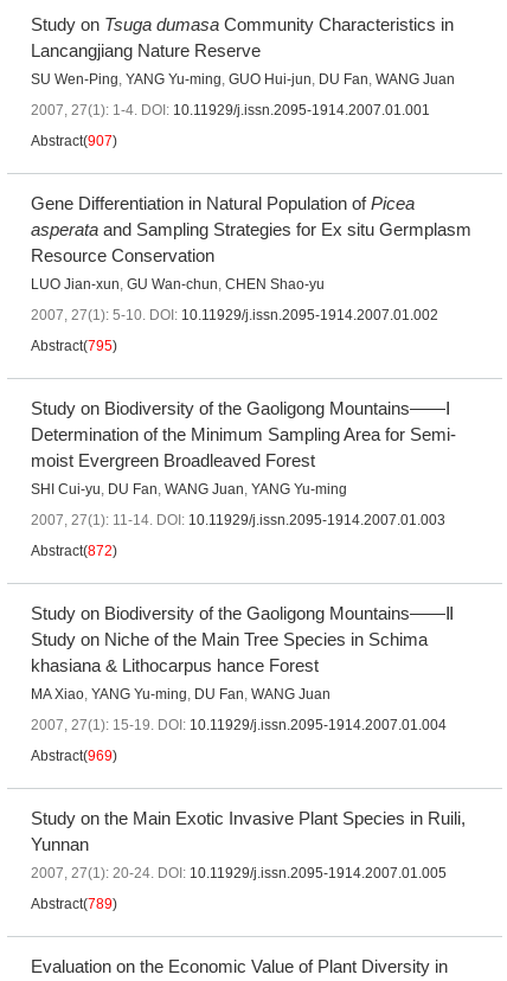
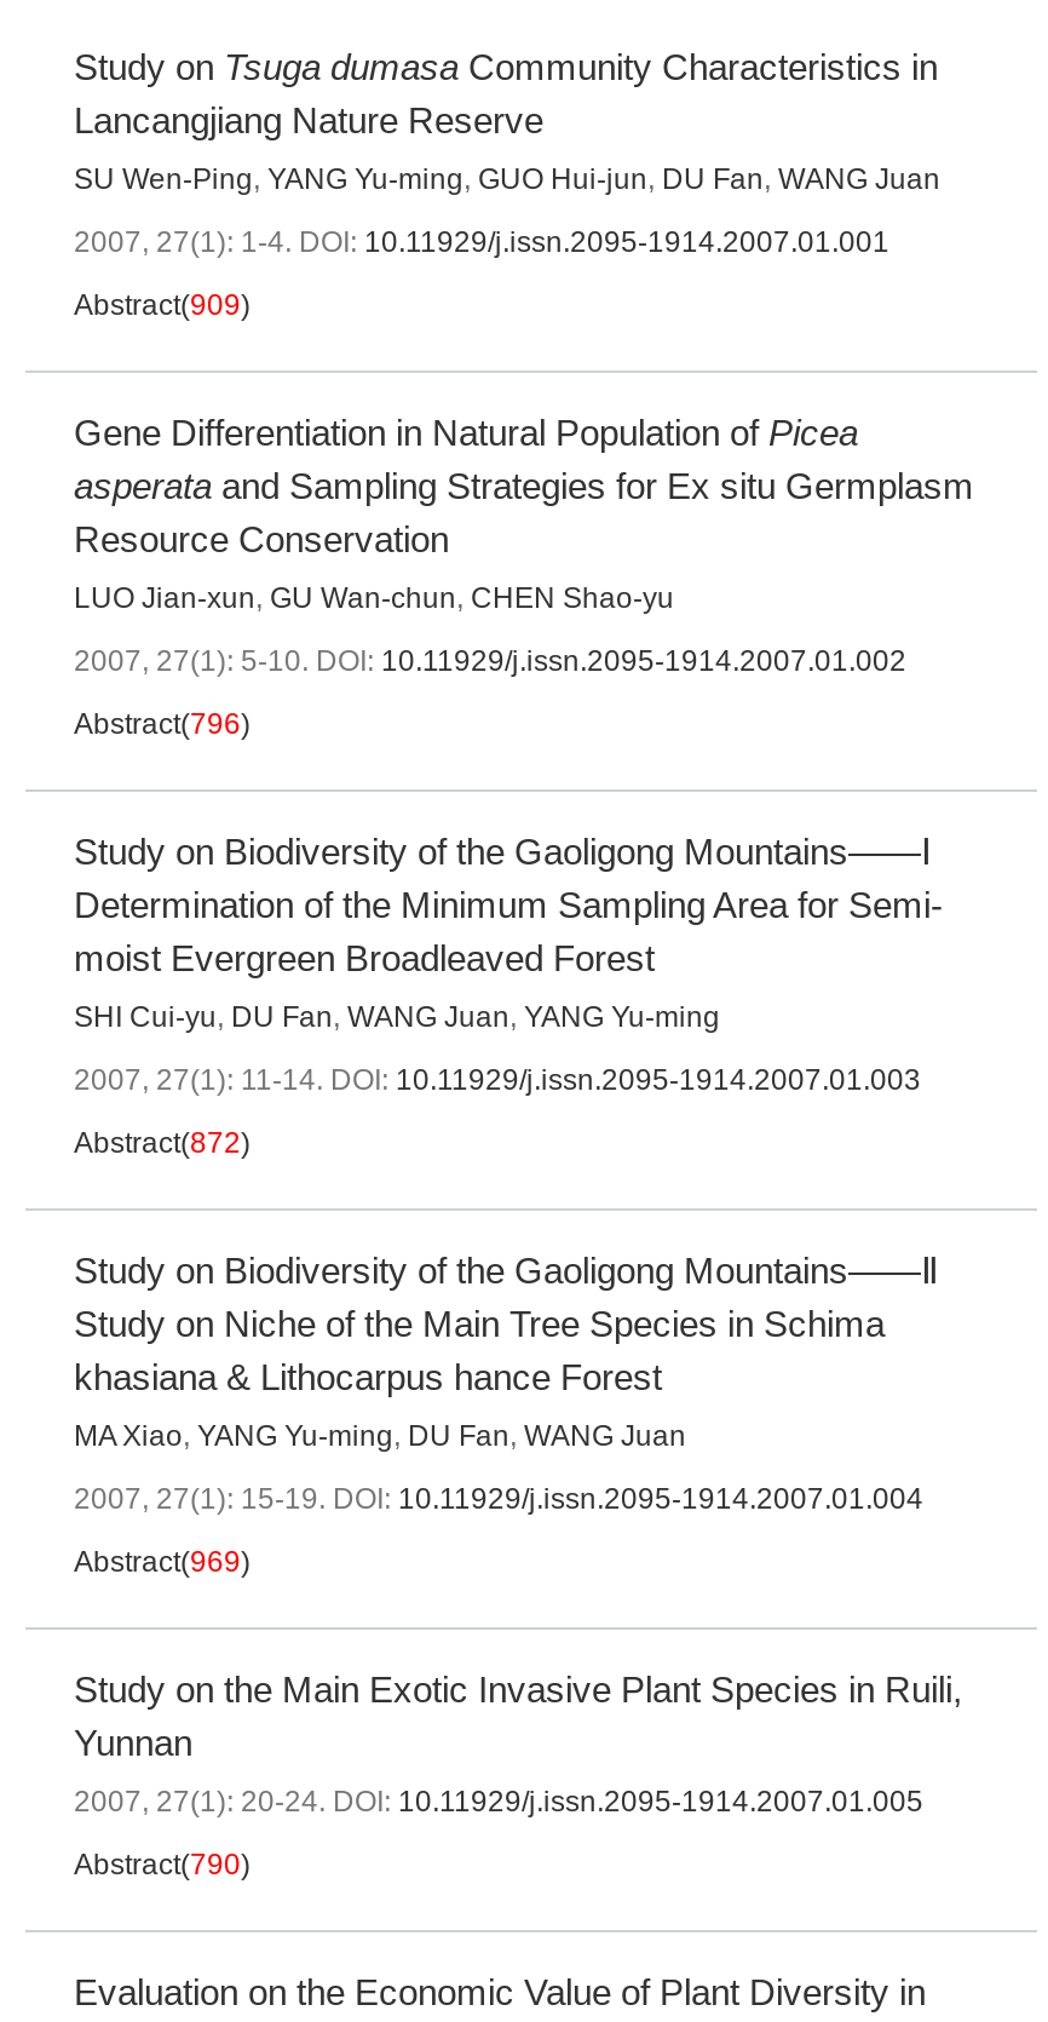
[31,133,117,149] Abstract(907) -> [74,288,251,322] Abstract(909)
[31,338,117,354] Abstract(795) -> [74,707,251,741] Abstract(796)
[31,896,117,912] Abstract(789) -> [74,1848,251,1882] Abstract(790)

